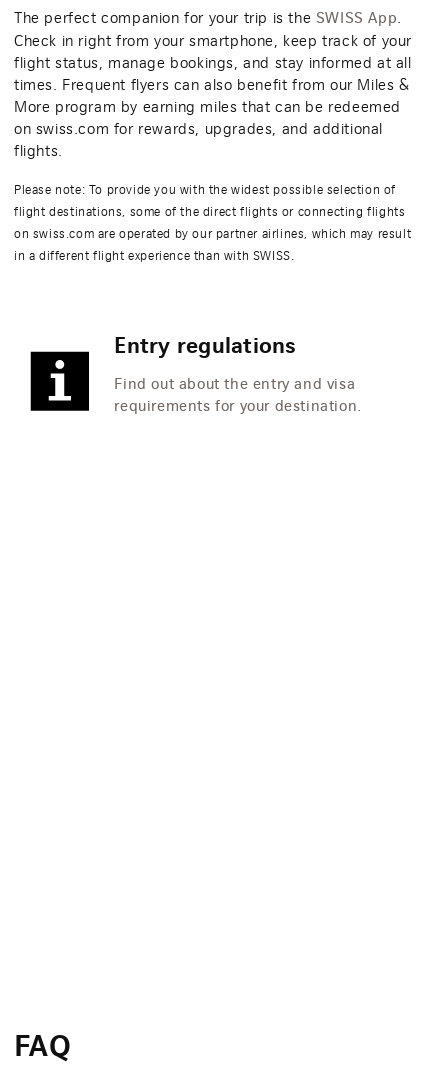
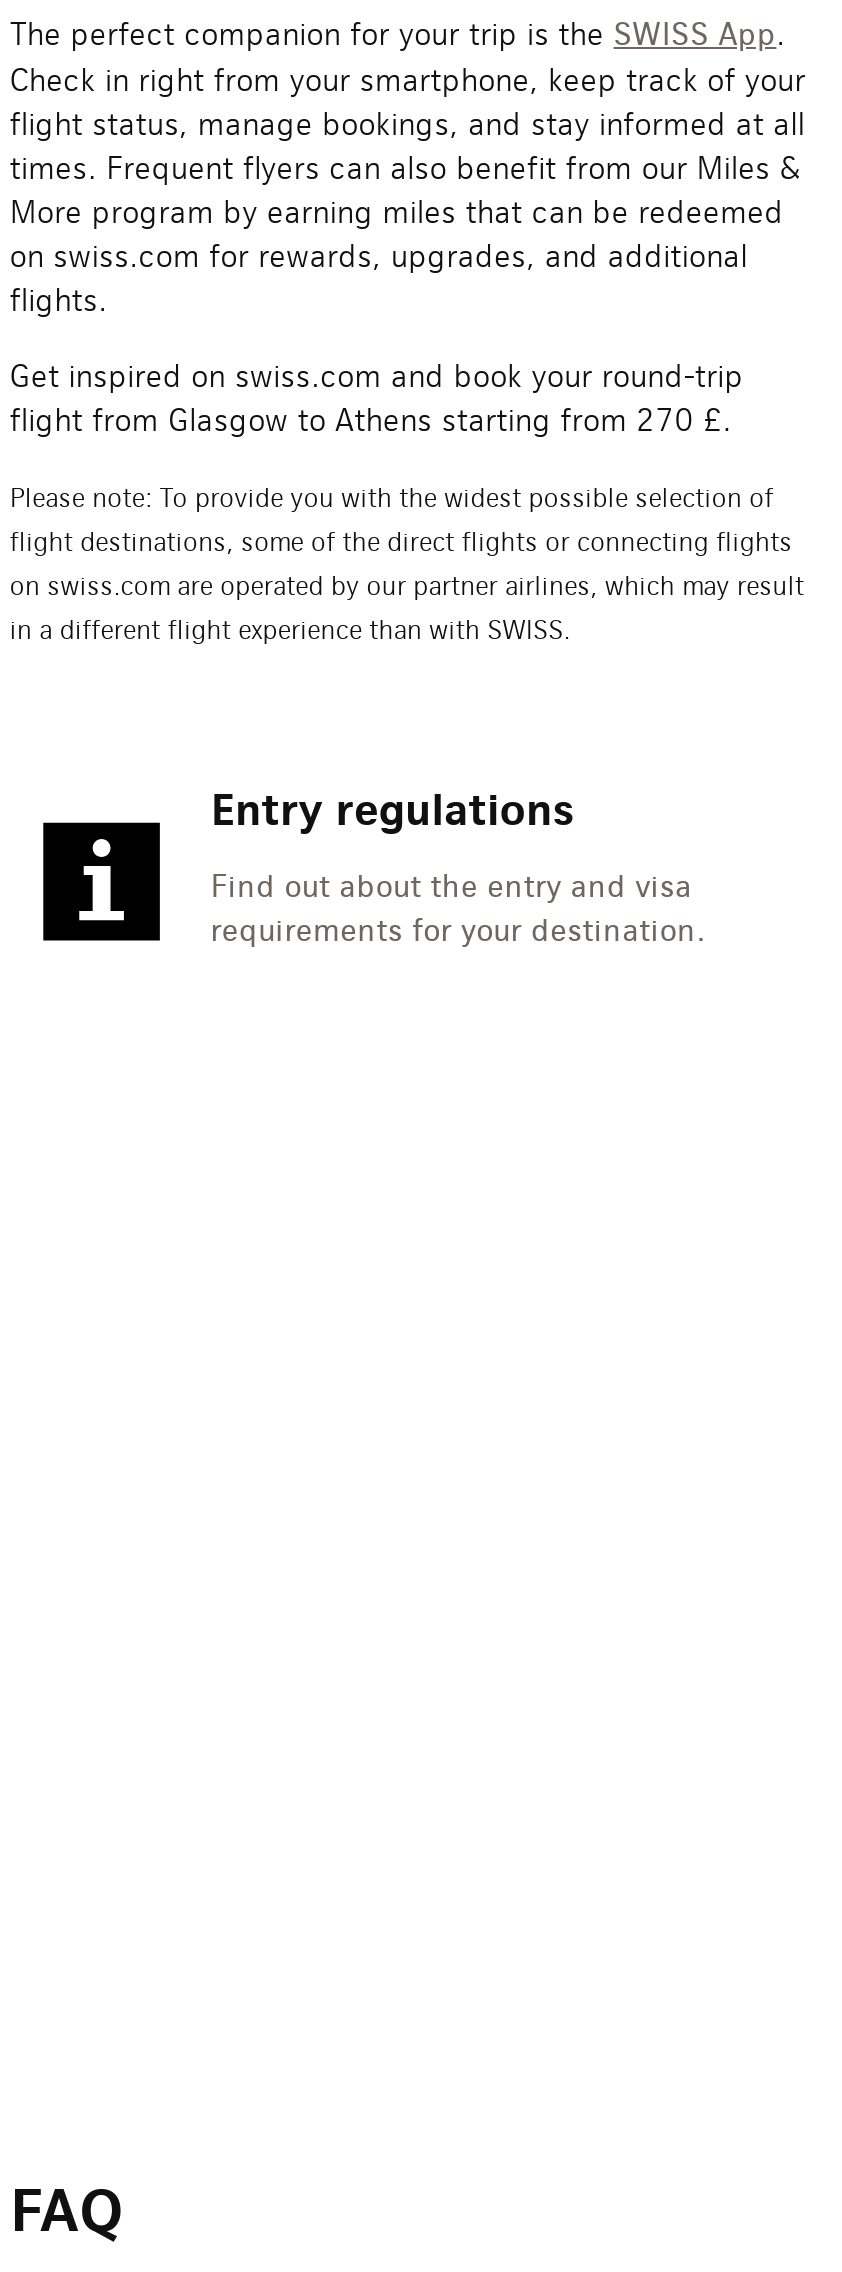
none -> [10,356,744,438] Get inspired on swiss.com and book your round-trip | flight from Glasgow to Athens starting from 270 £.

